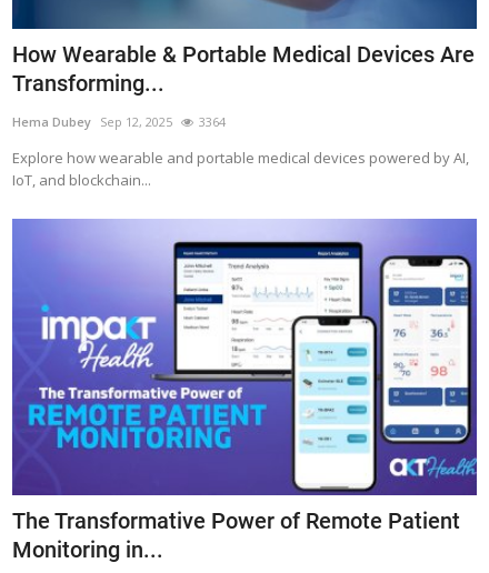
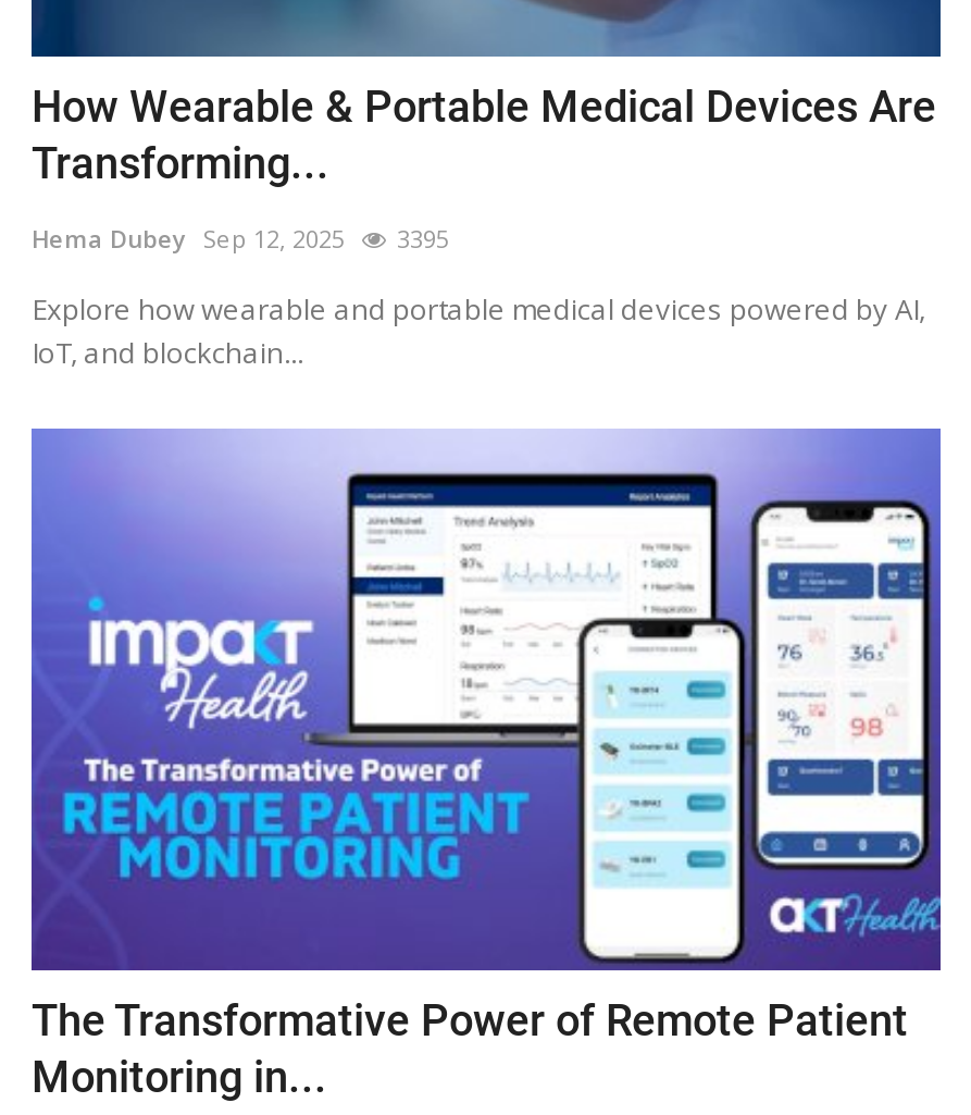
[12,113,226,130] Hema Dubey Sep 12, 2025 3364 -> [32,222,449,255] Hema Dubey Sep 12, 2025 3395

